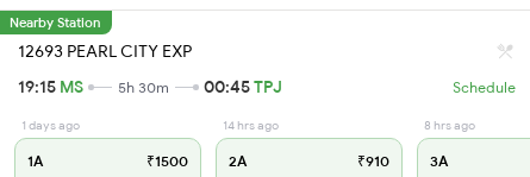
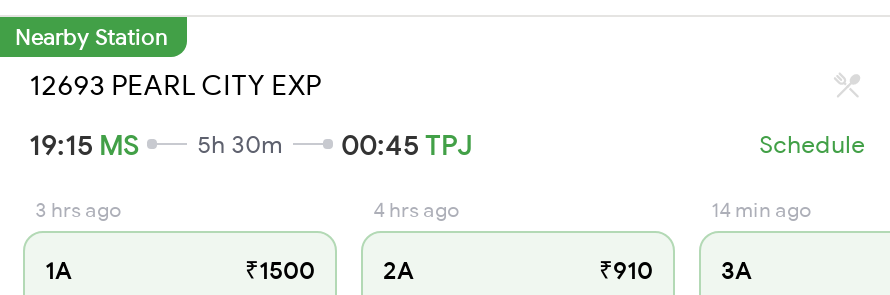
[21,118,80,133] 1 days ago -> [35,197,121,223] 3 hrs ago
[223,118,279,133] 14 hrs ago -> [373,197,459,223] 4 hrs ago
[424,118,475,133] 8 hrs ago -> [711,197,811,223] 14 min ago

